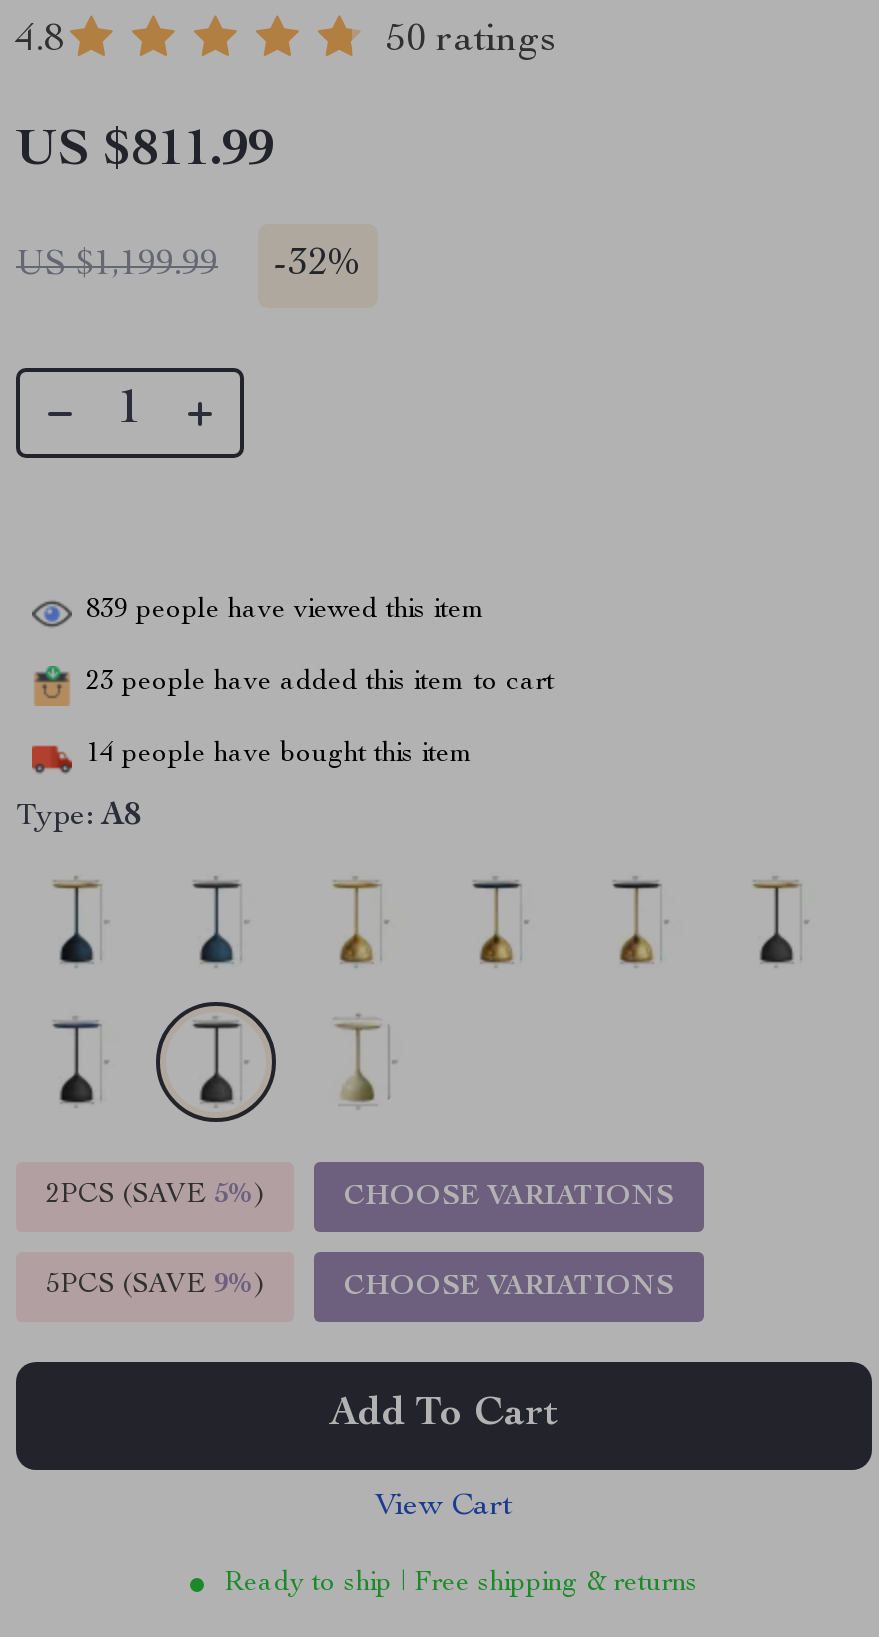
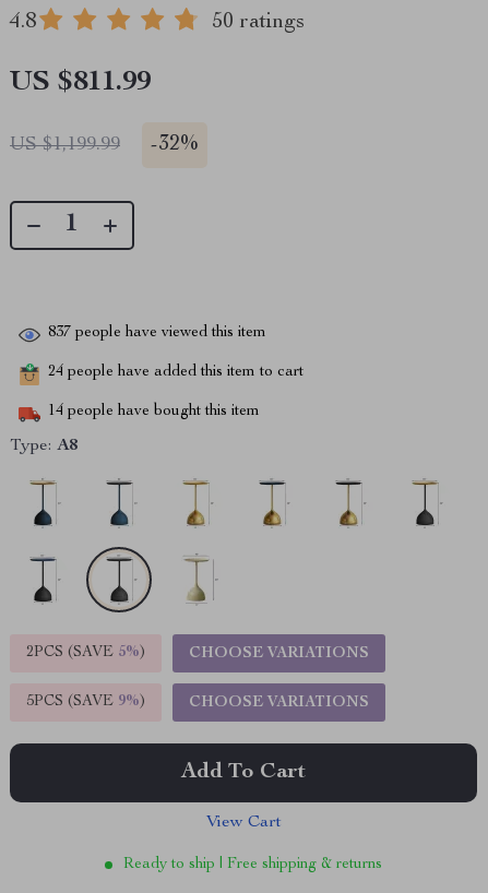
[86,597,486,625] 839 people have viewed this item -> [48,326,266,341] 837 people have viewed this item
[86,669,554,697] 23 people have added this item to cart -> [48,365,303,380] 24 people have added this item to cart

